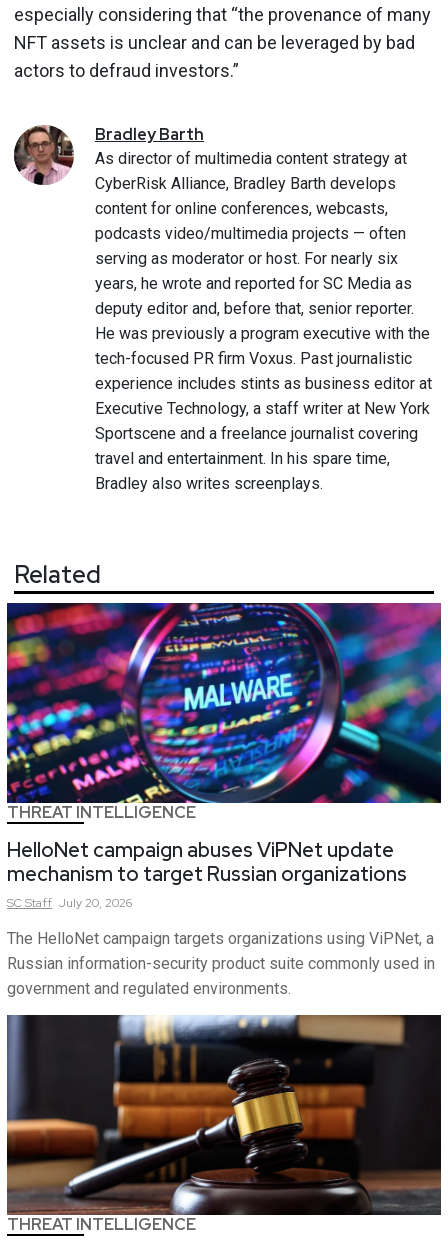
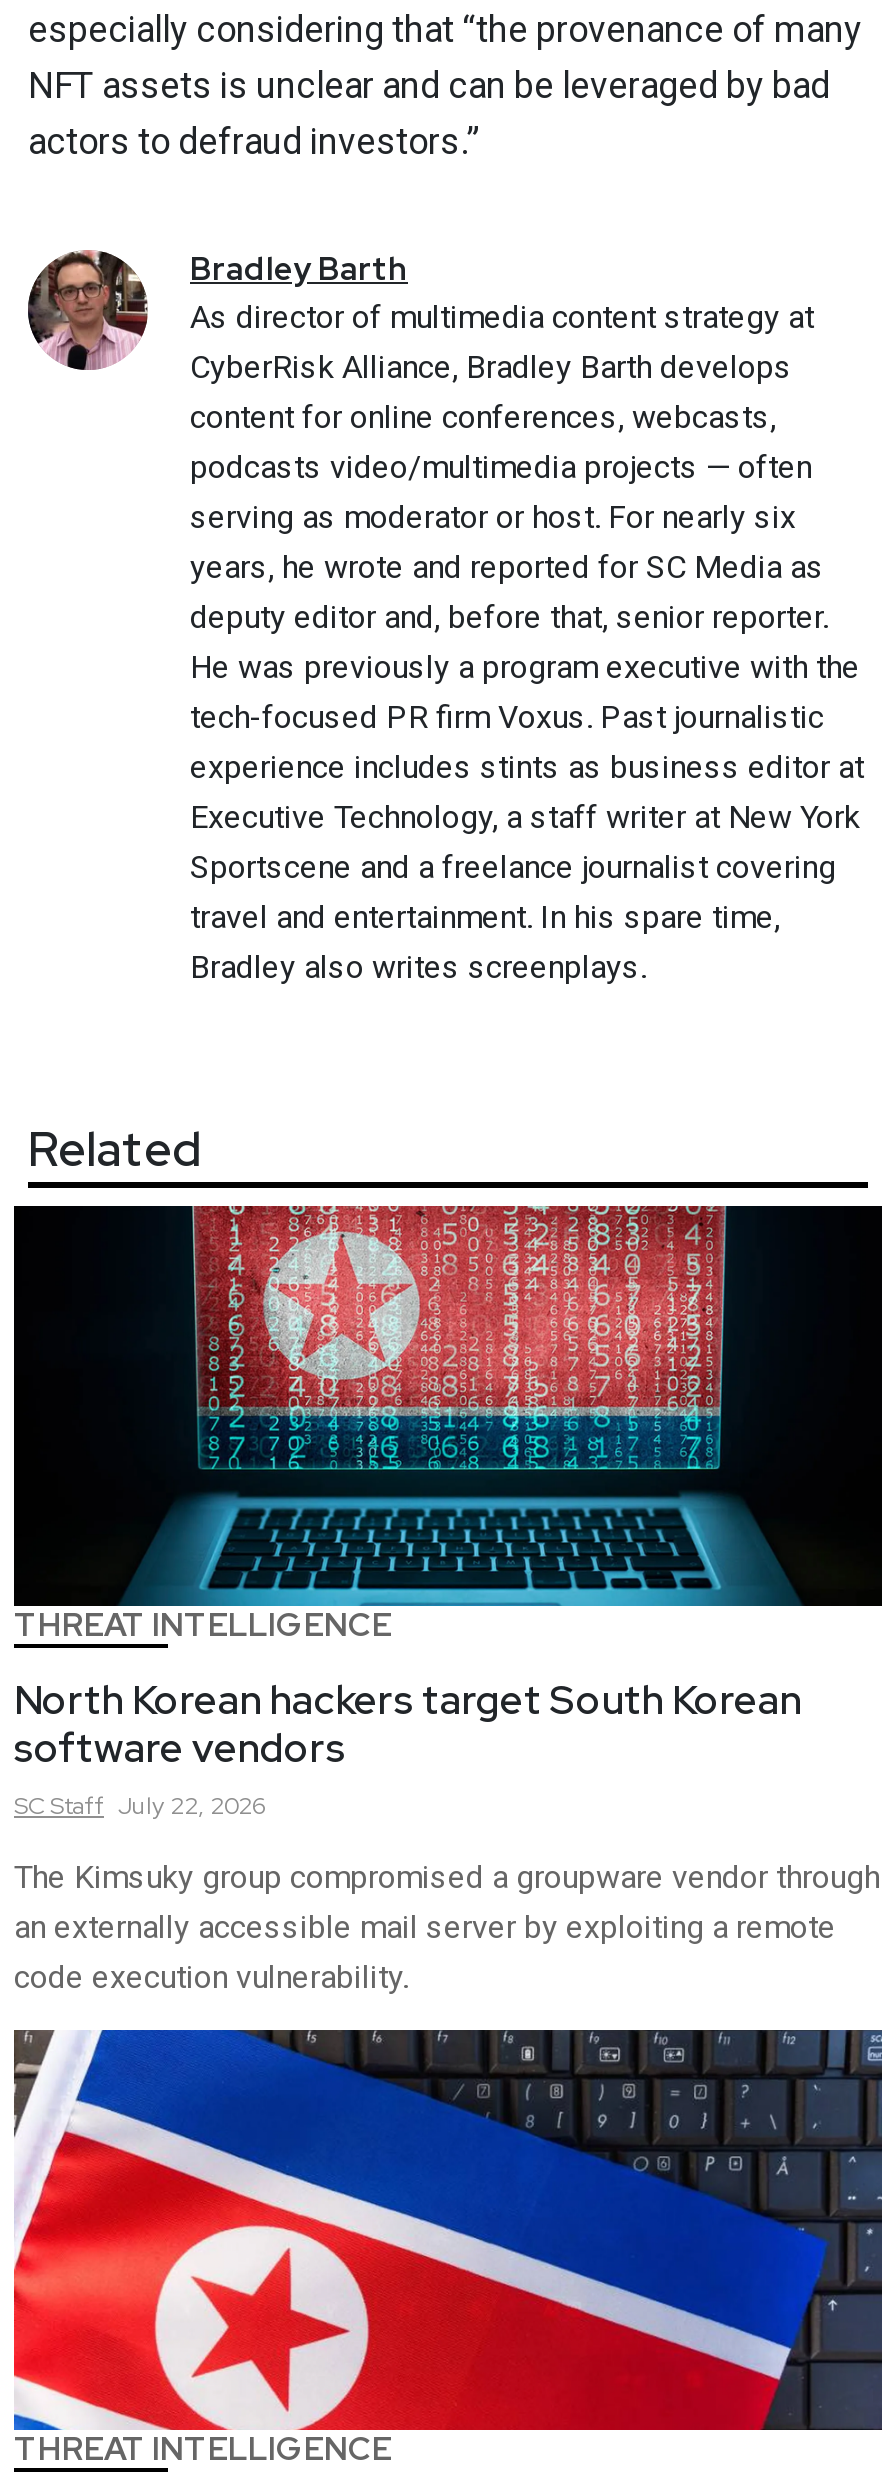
[6,602,442,910] [image] | HelloNet campaign abuses ViPNet update | mechanism to target Russian organizations | SC Staff July 20, 2026 -> [12,1204,884,1821] [image] | North Korean hackers target South Korean | software vendors | SC Staff July 22, 2026
[7,928,435,997] The HelloNet campaign targets organizations using ViPNet, a | Russian information-security product suite commonly used in | government and regulated environments. -> [14,1857,880,1995] The Kimsuky group compromised a groupware vendor through | an externally accessible mail server by exploiting a remote | code execution vulnerability.
[6,1014,442,1216] [image] -> [12,2028,884,2432] [image]

